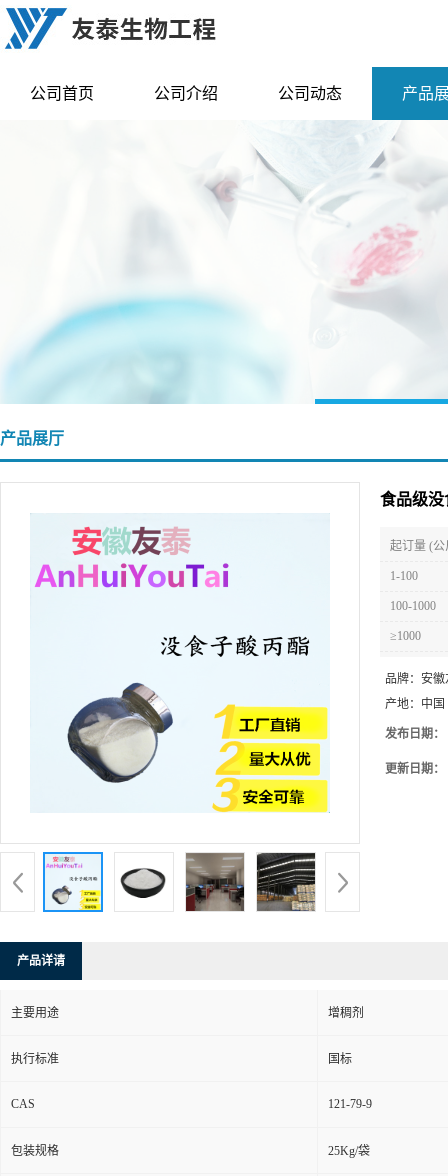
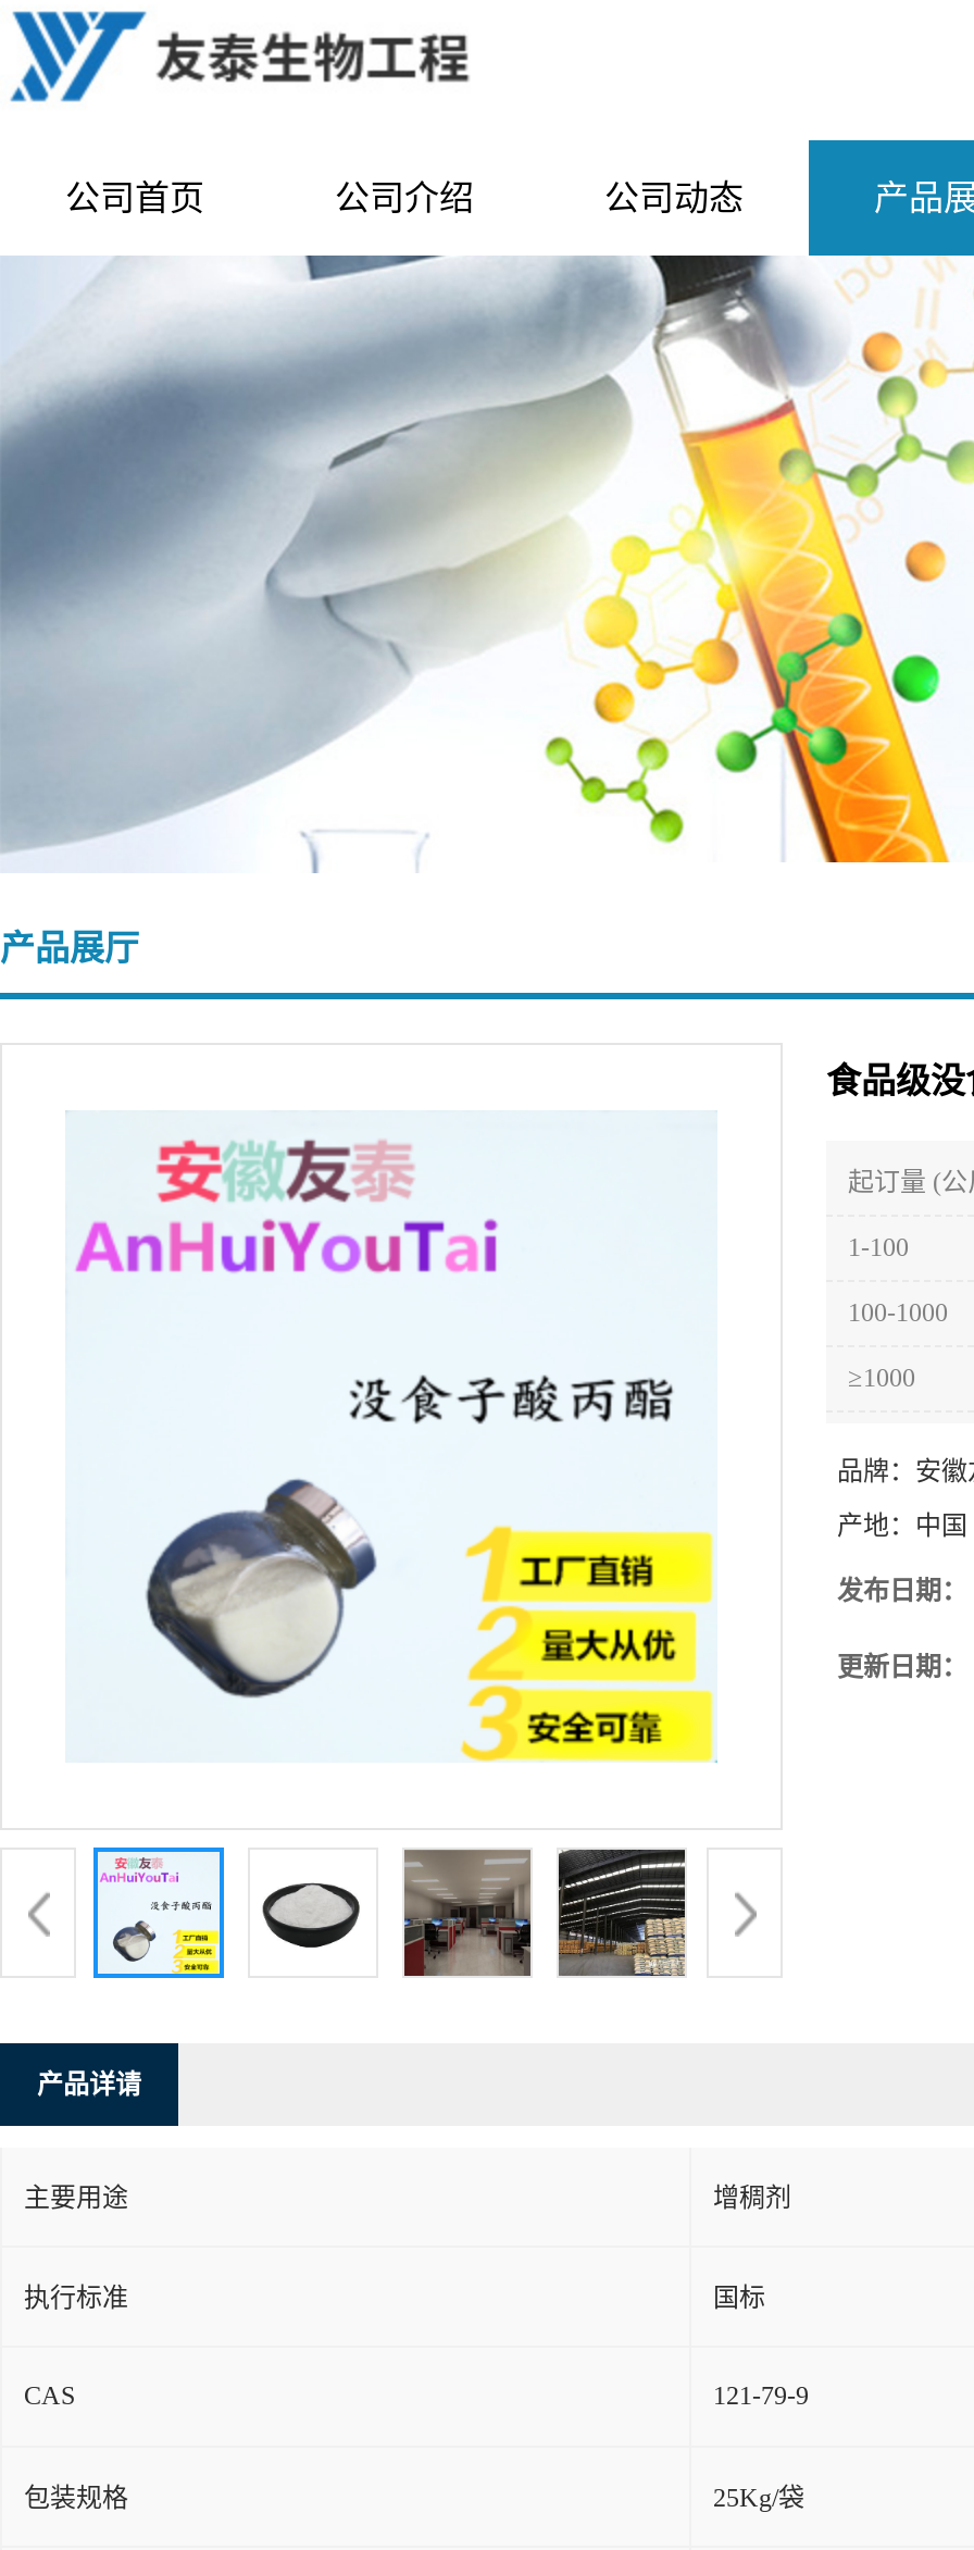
[3,120,445,405] [image] -> [7,253,967,873] [image]

